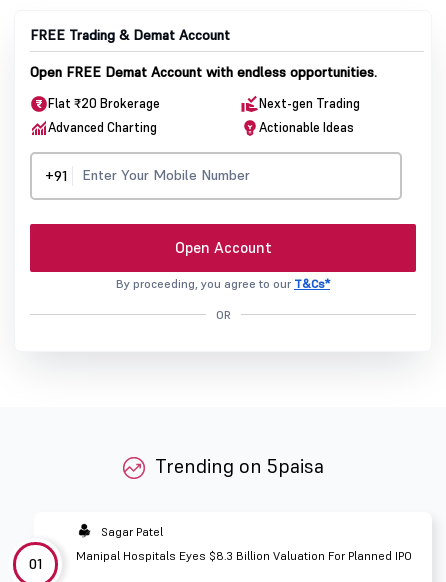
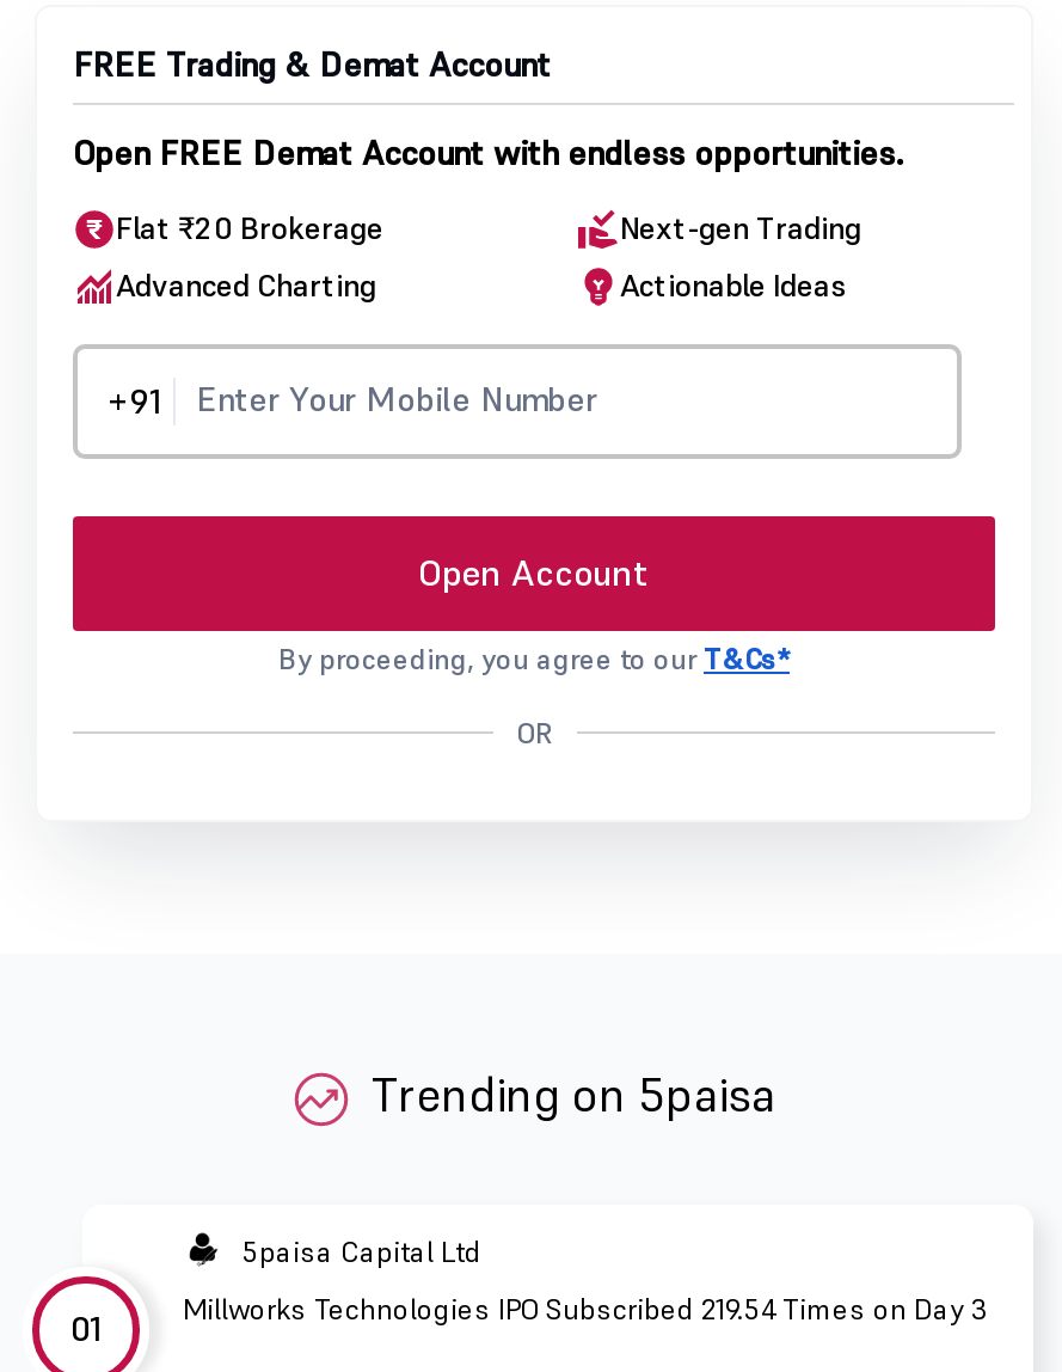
[101,524,163,539] Sagar Patel -> [243,1232,481,1268] 5paisa Capital Ltd
[76,548,412,563] Manipal Hospitals Eyes $8.3 Billion Valuation For Planned IPO -> [183,1291,986,1327] Millworks Technologies IPO Subscribed 219.54 Times on Day 3

